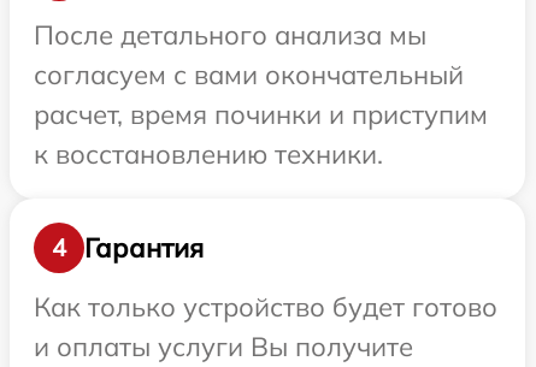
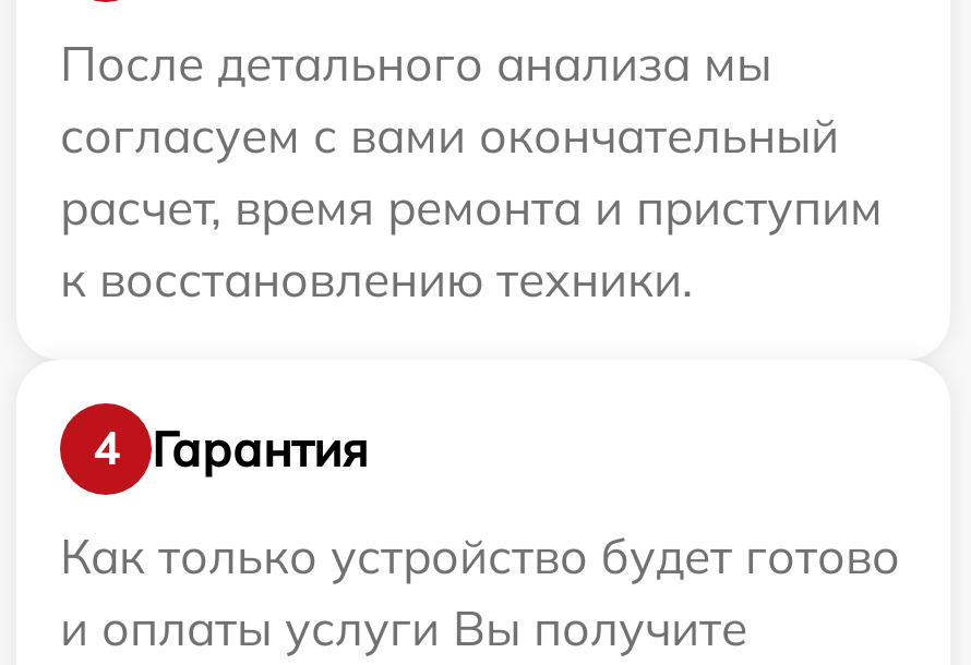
[34,98,488,132] расчет, время починки и приступим -> [60,177,883,238] расчет, время ремонта и приступим

